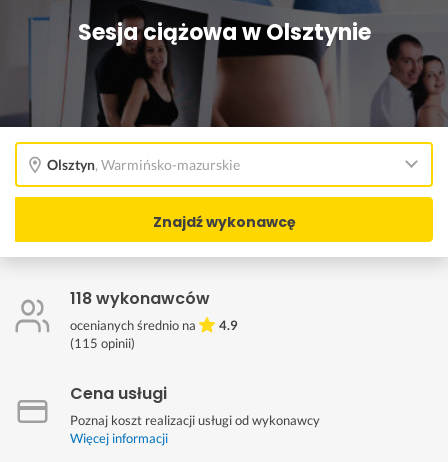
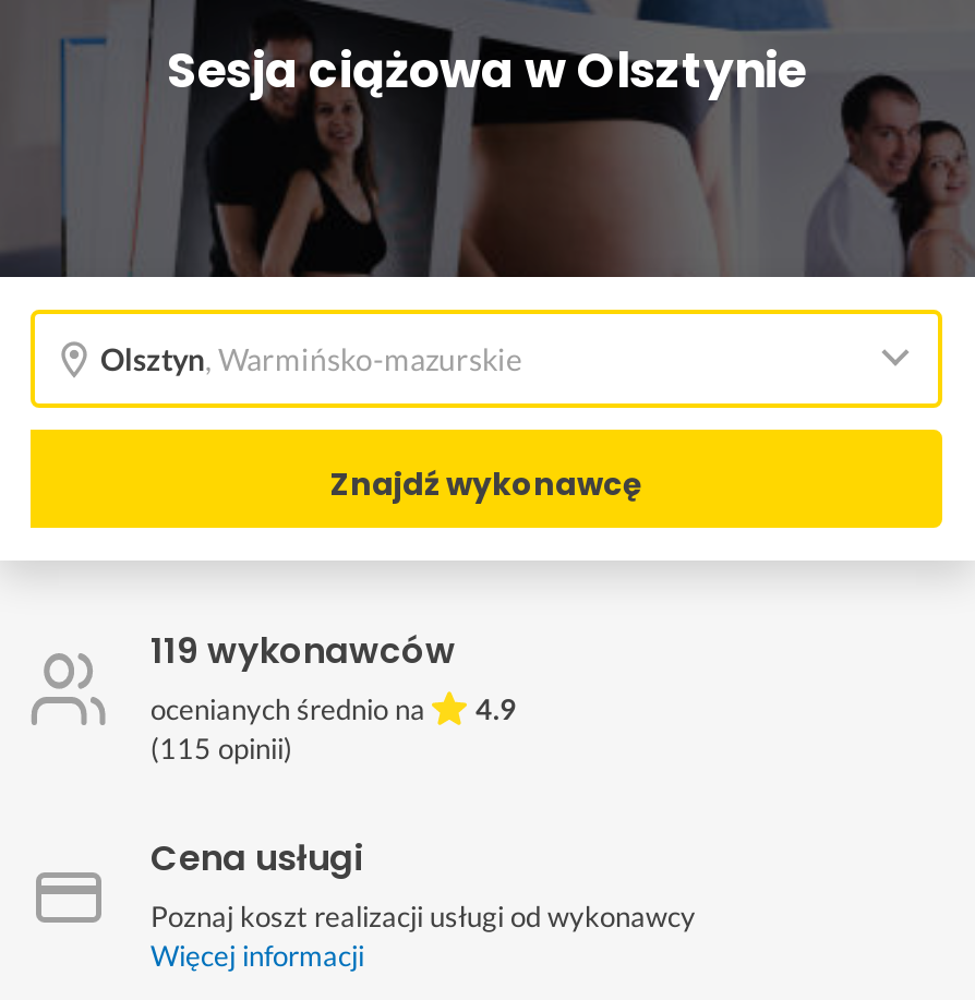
[70,287,210,310] 118 wykonawców -> [151,626,456,676] 119 wykonawców

